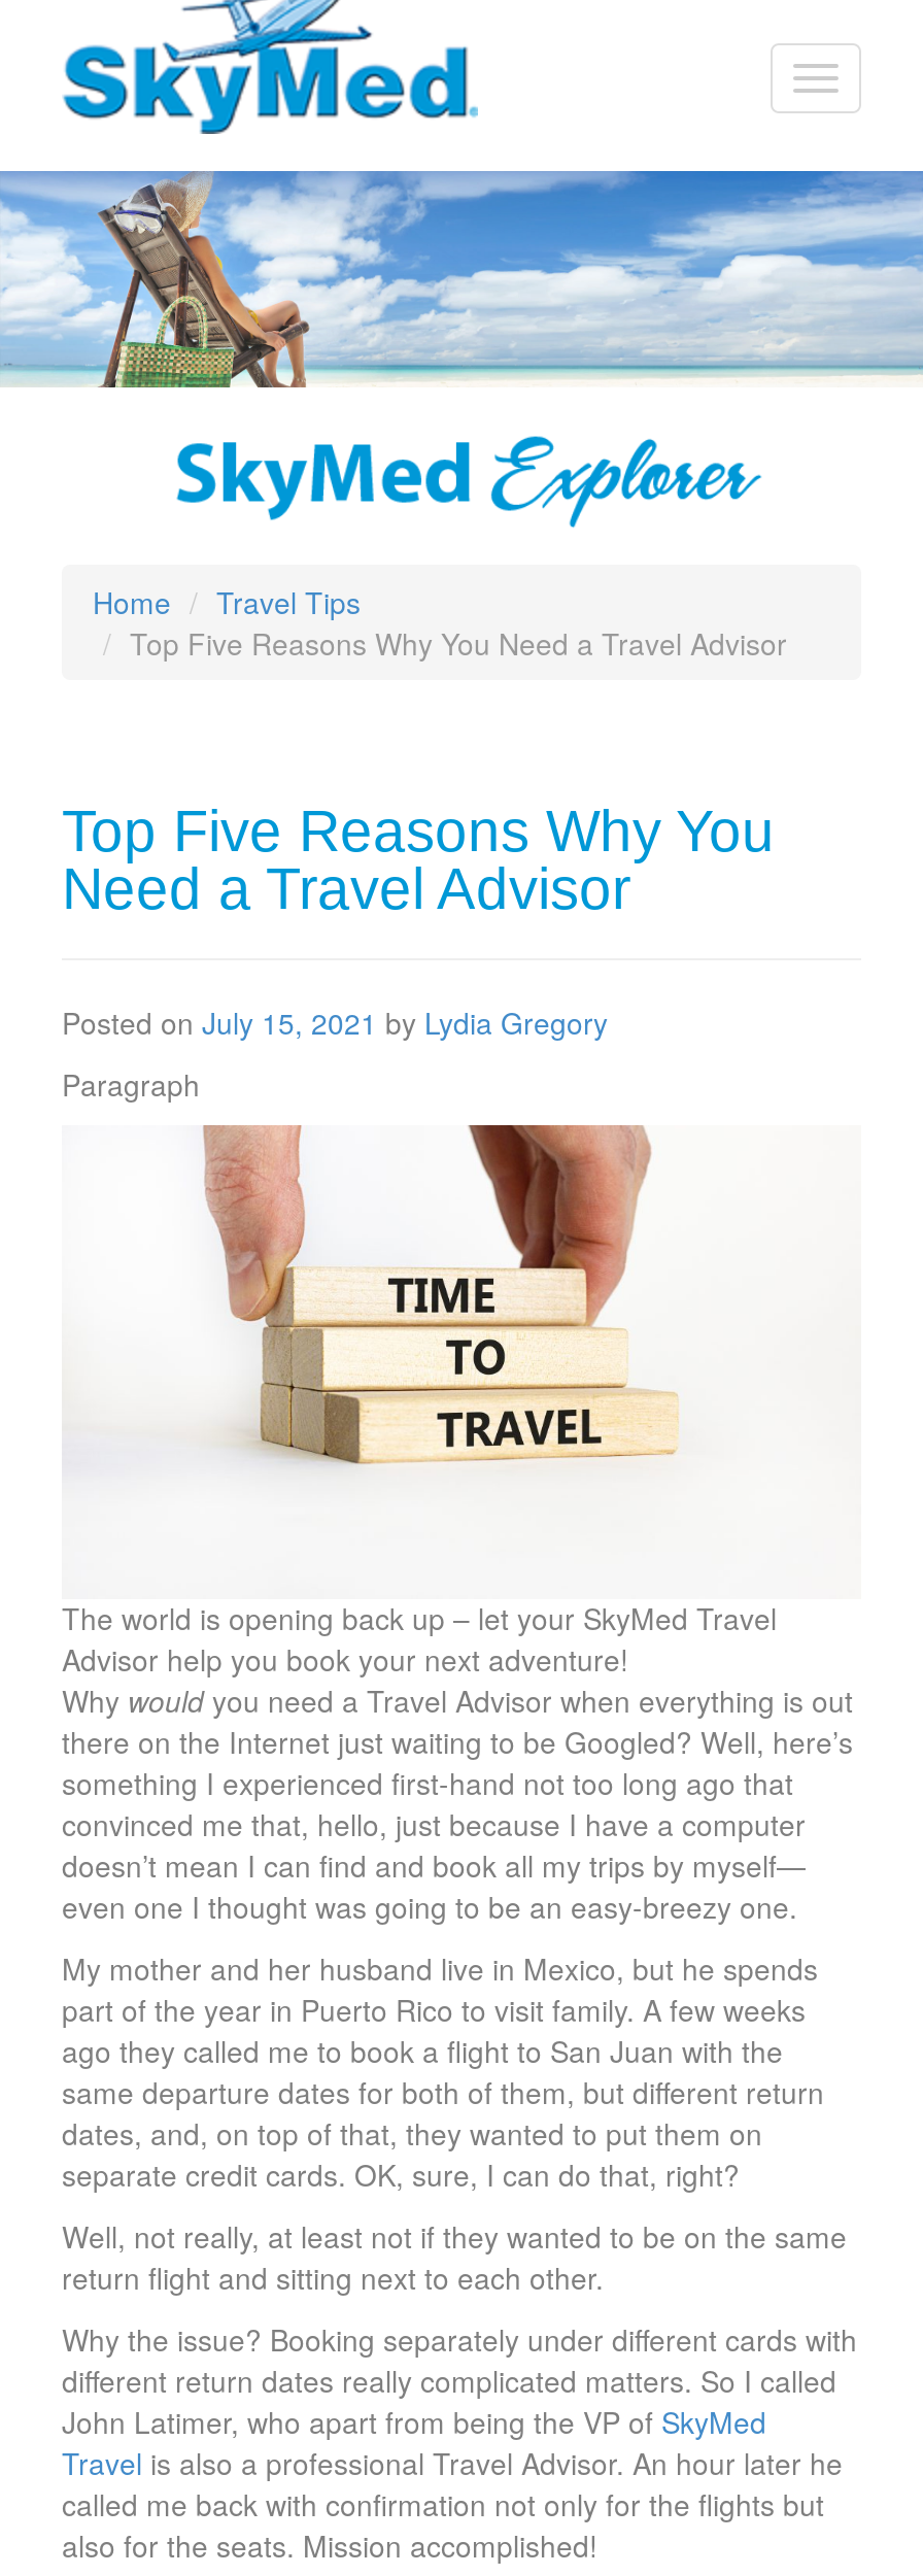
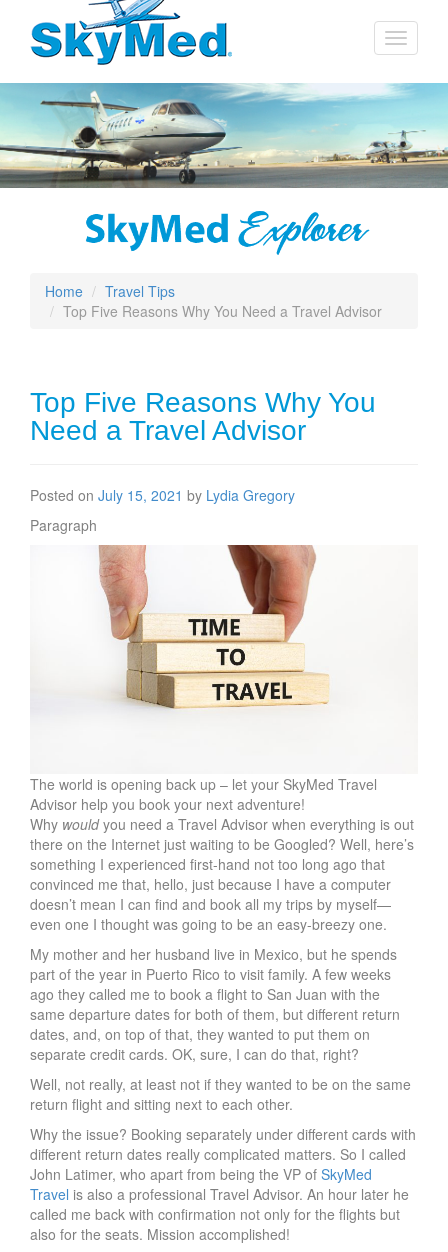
[6,169,917,387] [image] -> [3,83,445,189] [image]

